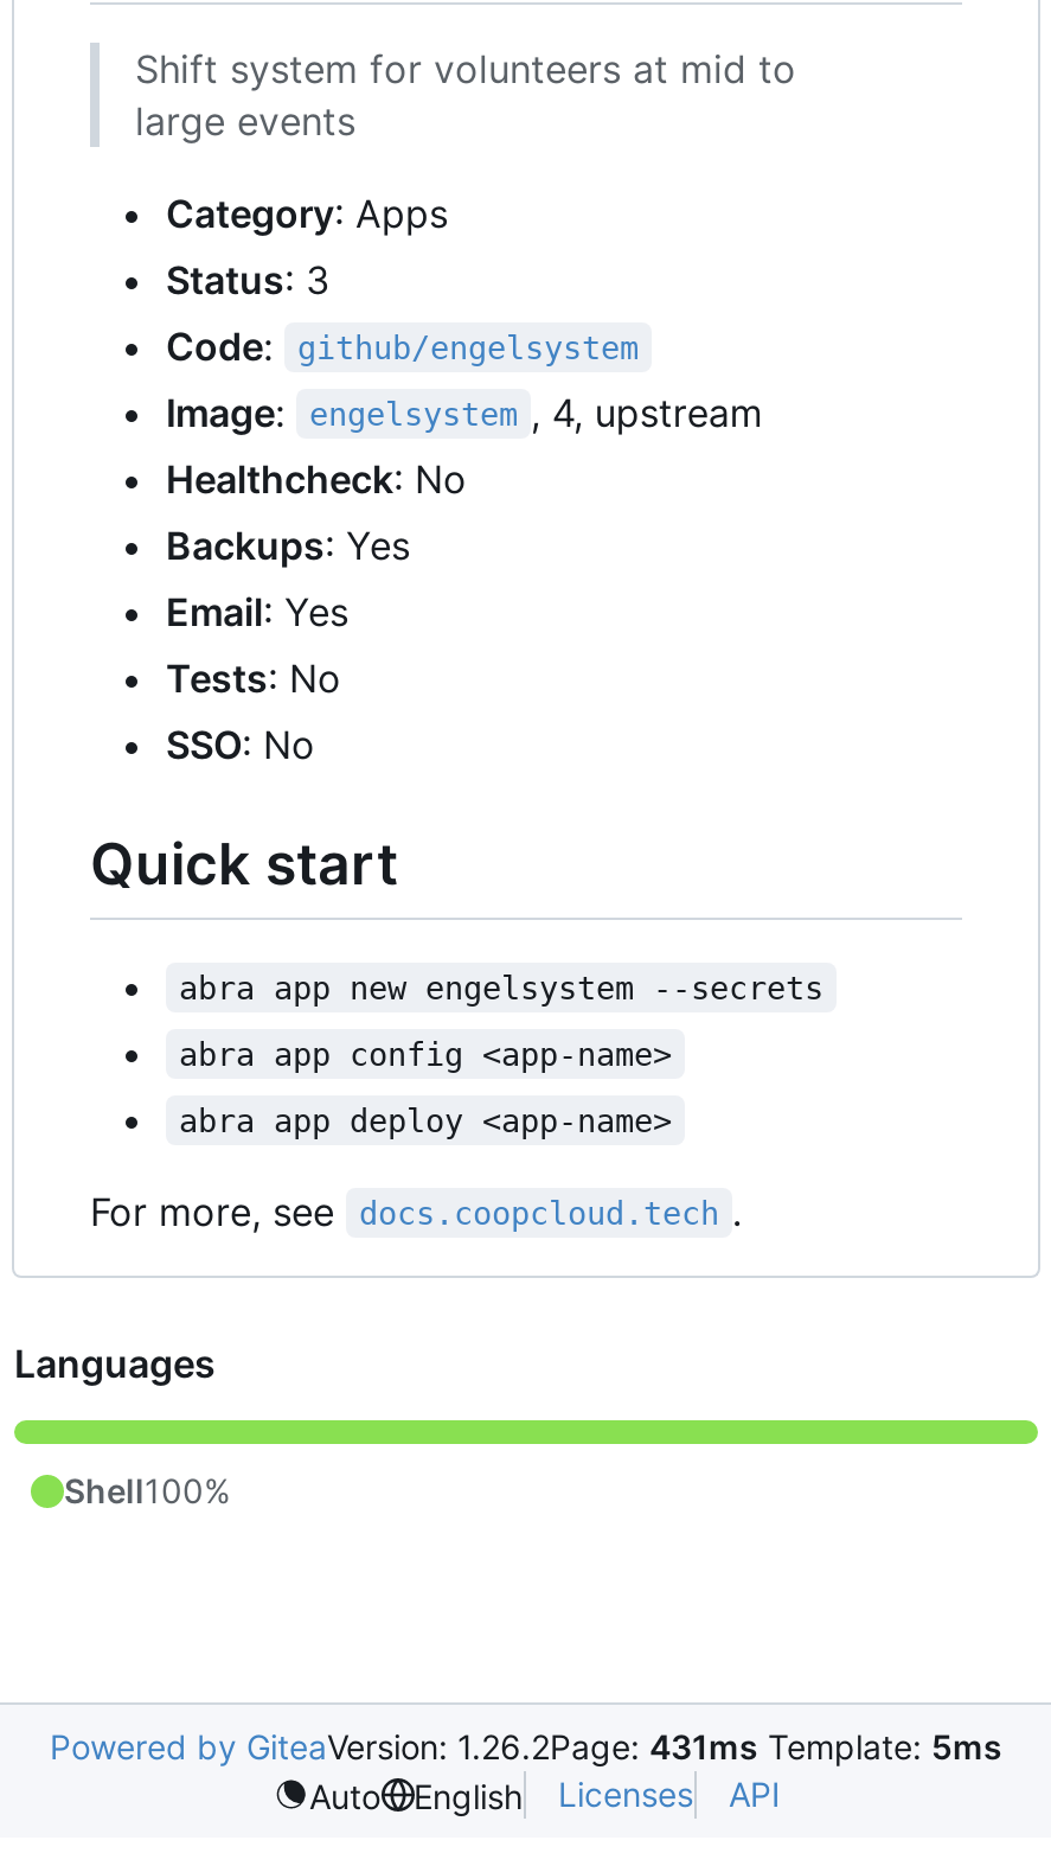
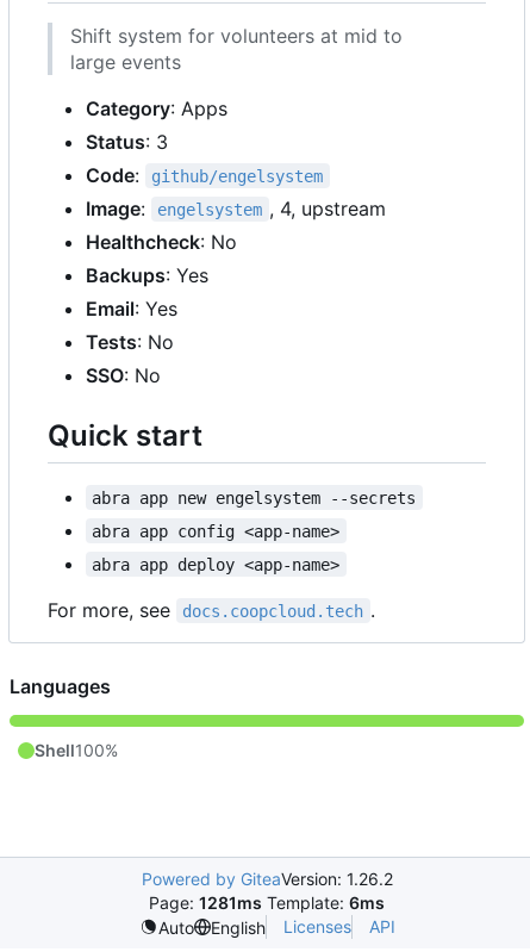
[50,1726,1002,1766] Powered by GiteaVersion: 1.26.2Page: 431ms Template: 5ms -> [141,869,392,913] Powered by GiteaVersion: 1.26.2 | Page: 1281ms Template: 6ms

